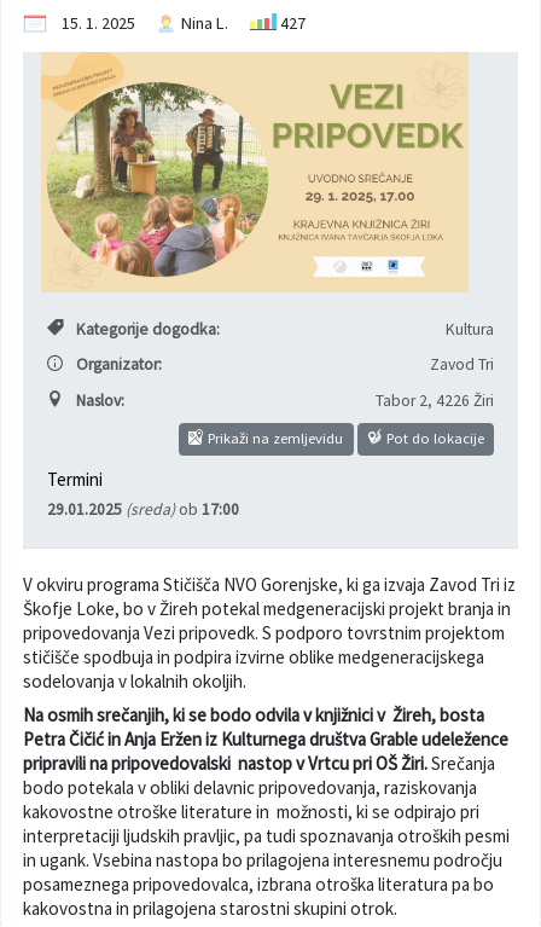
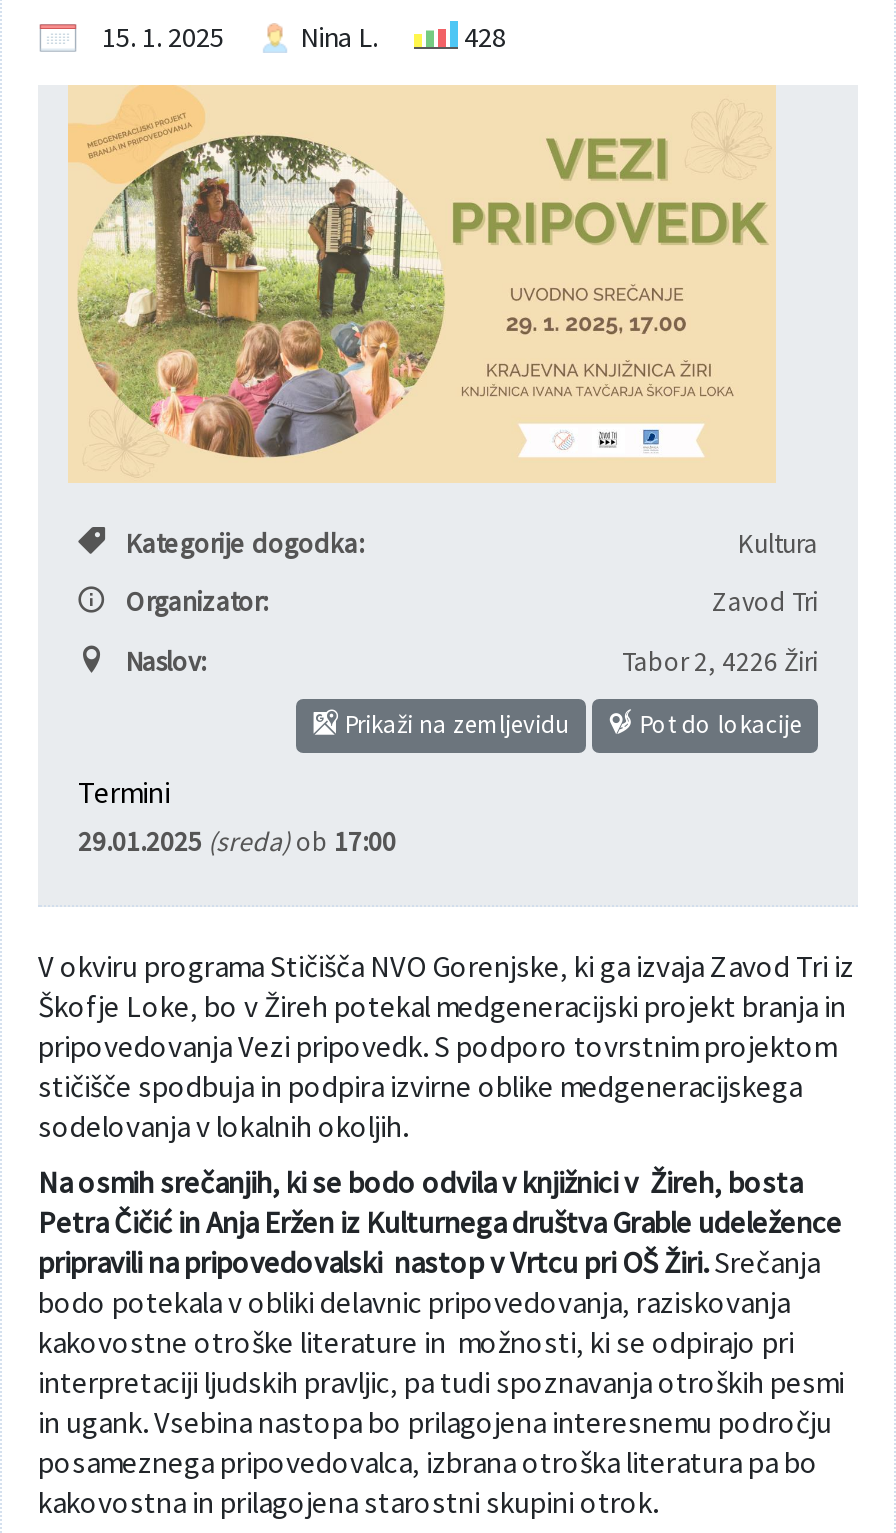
[280,12,306,34] 427 -> [464,19,506,55] 428

